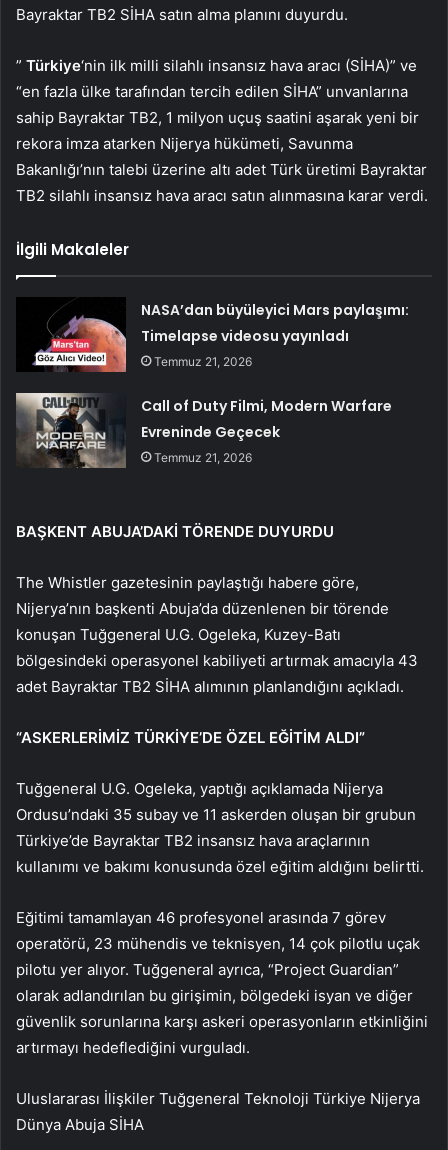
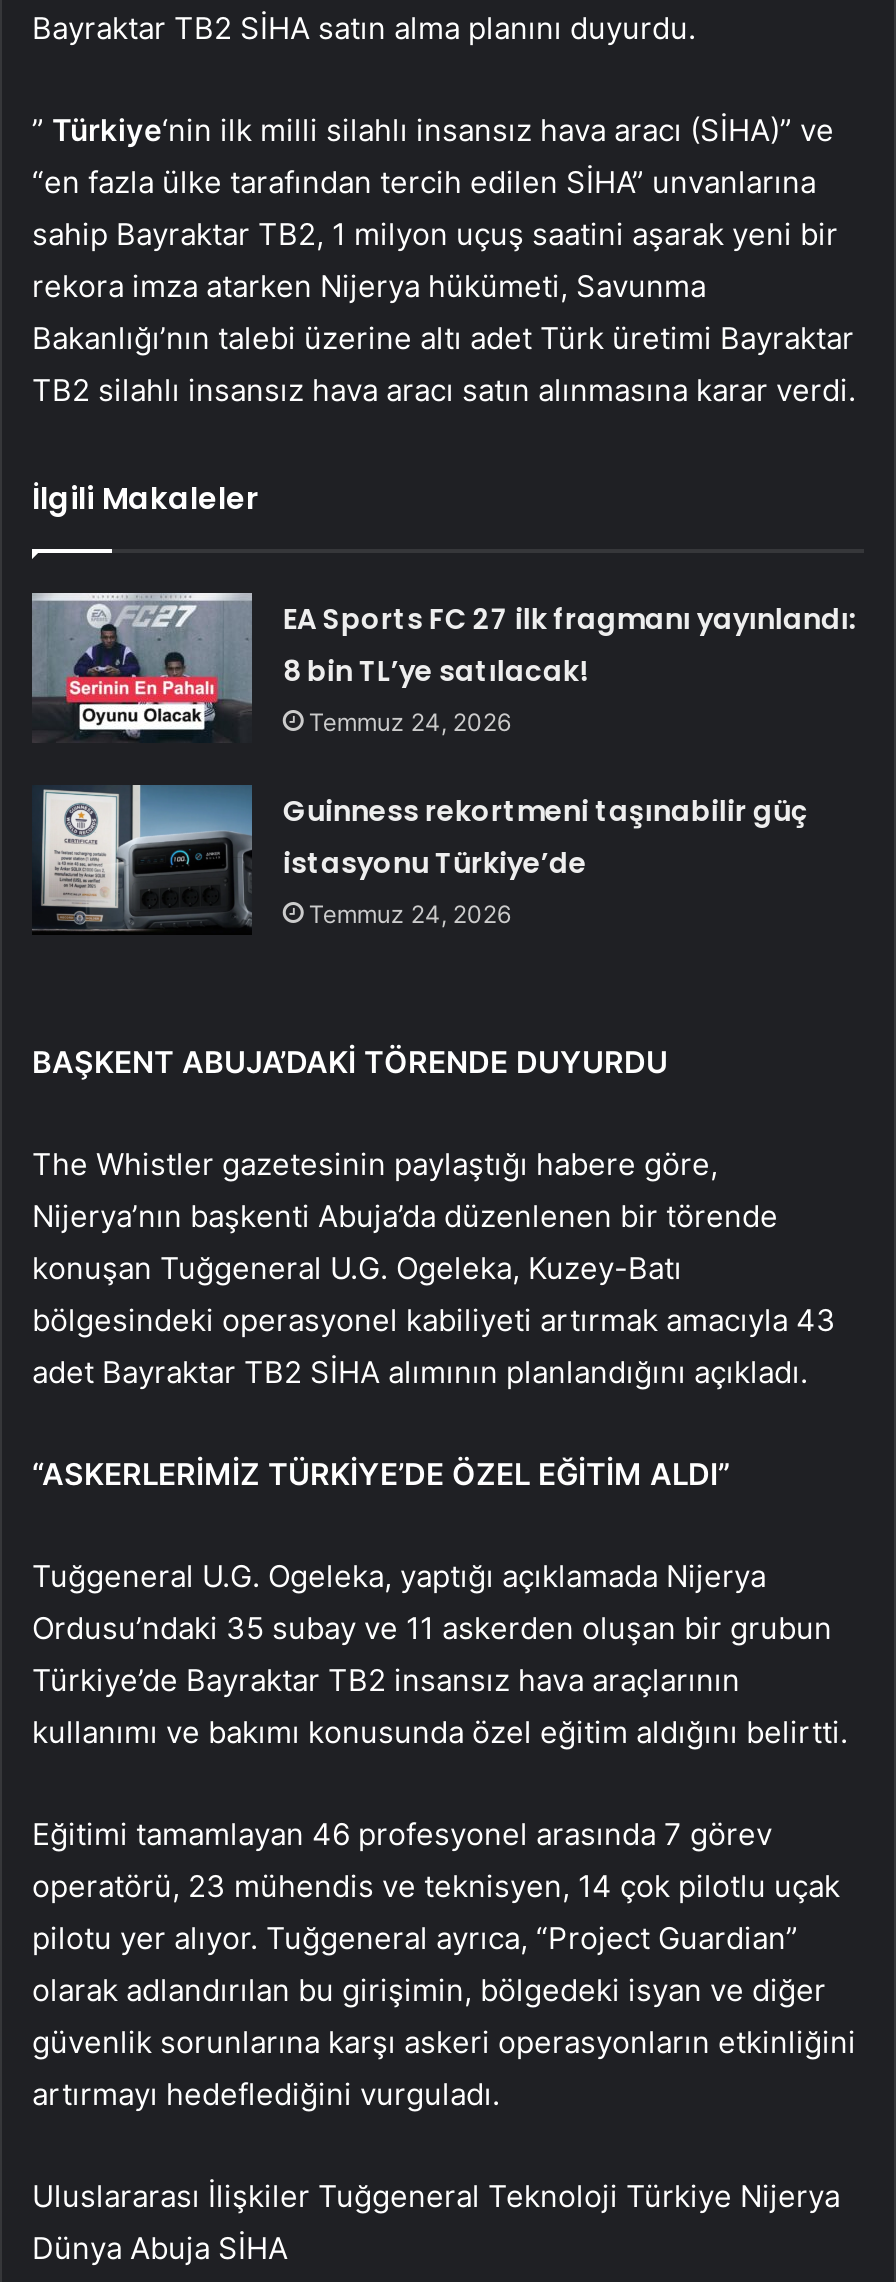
[16,296,409,373] [image] | NASA’dan büyüleyici Mars paylaşımı: | Timelapse videosu yayınladı | Temmuz 21, 2026 -> [30,591,857,743] [image] | EA Sports FC 27 ilk fragmanı yayınlandı: | 8 bin TL’ye satılacak! | Temmuz 24, 2026
[15,392,392,469] [image] | Call of Duty Filmi, Modern Warfare | Evreninde Geçecek | Temmuz 21, 2026 -> [32,783,809,935] [image] | Guinness rekortmeni taşınabilir güç | istasyonu Türkiye’de | Temmuz 24, 2026

